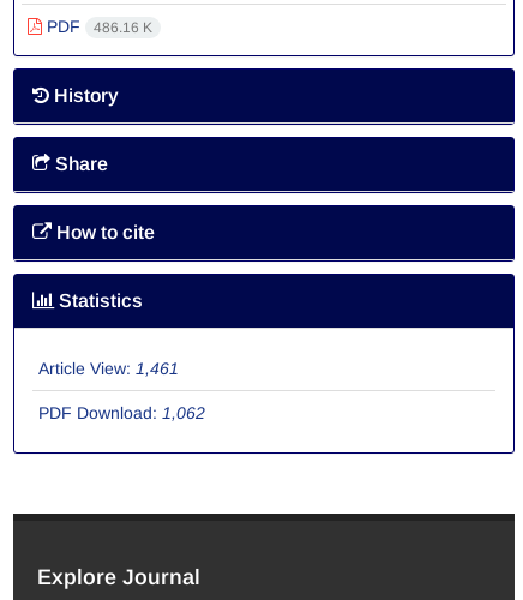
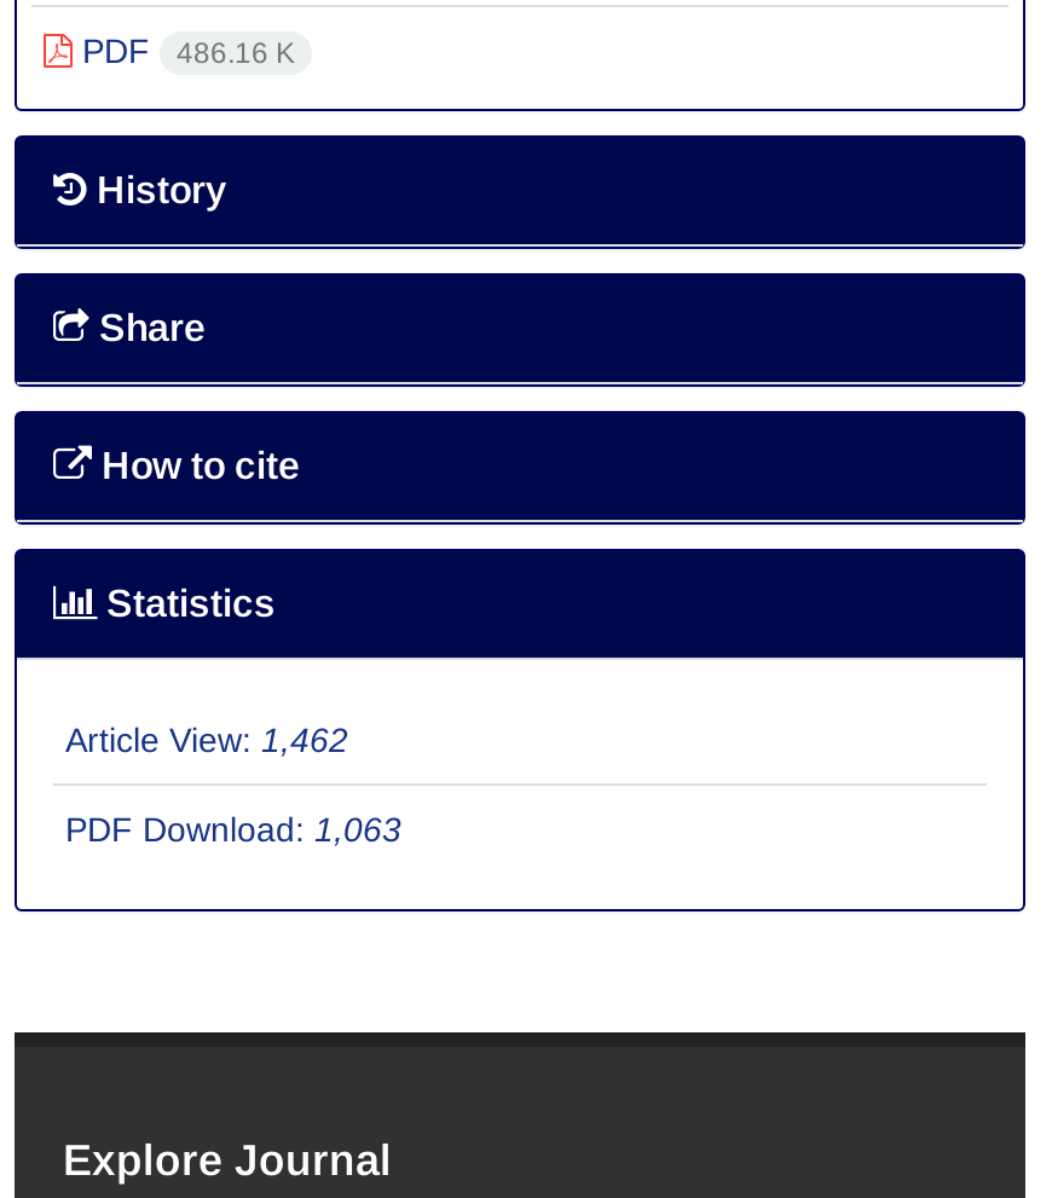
[38,359,179,378] Article View: 1,461 -> [65,721,348,760] Article View: 1,462
[38,404,205,423] PDF Download: 1,062 -> [65,811,401,849] PDF Download: 1,063

